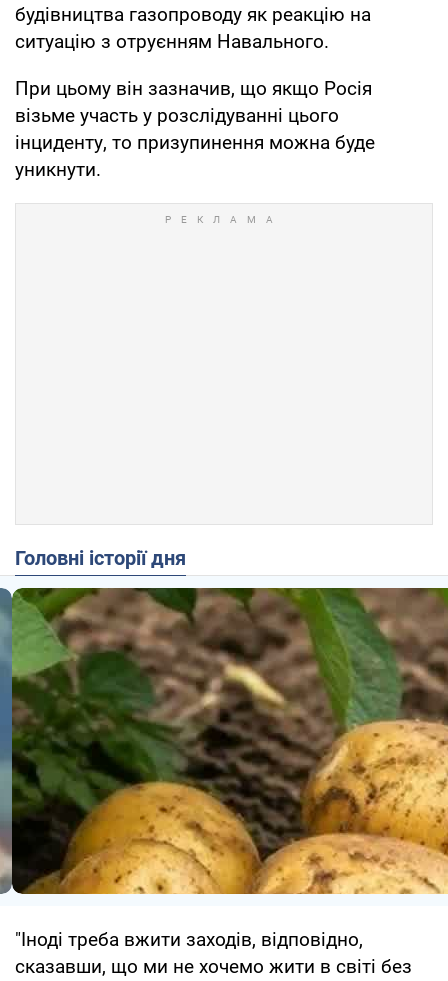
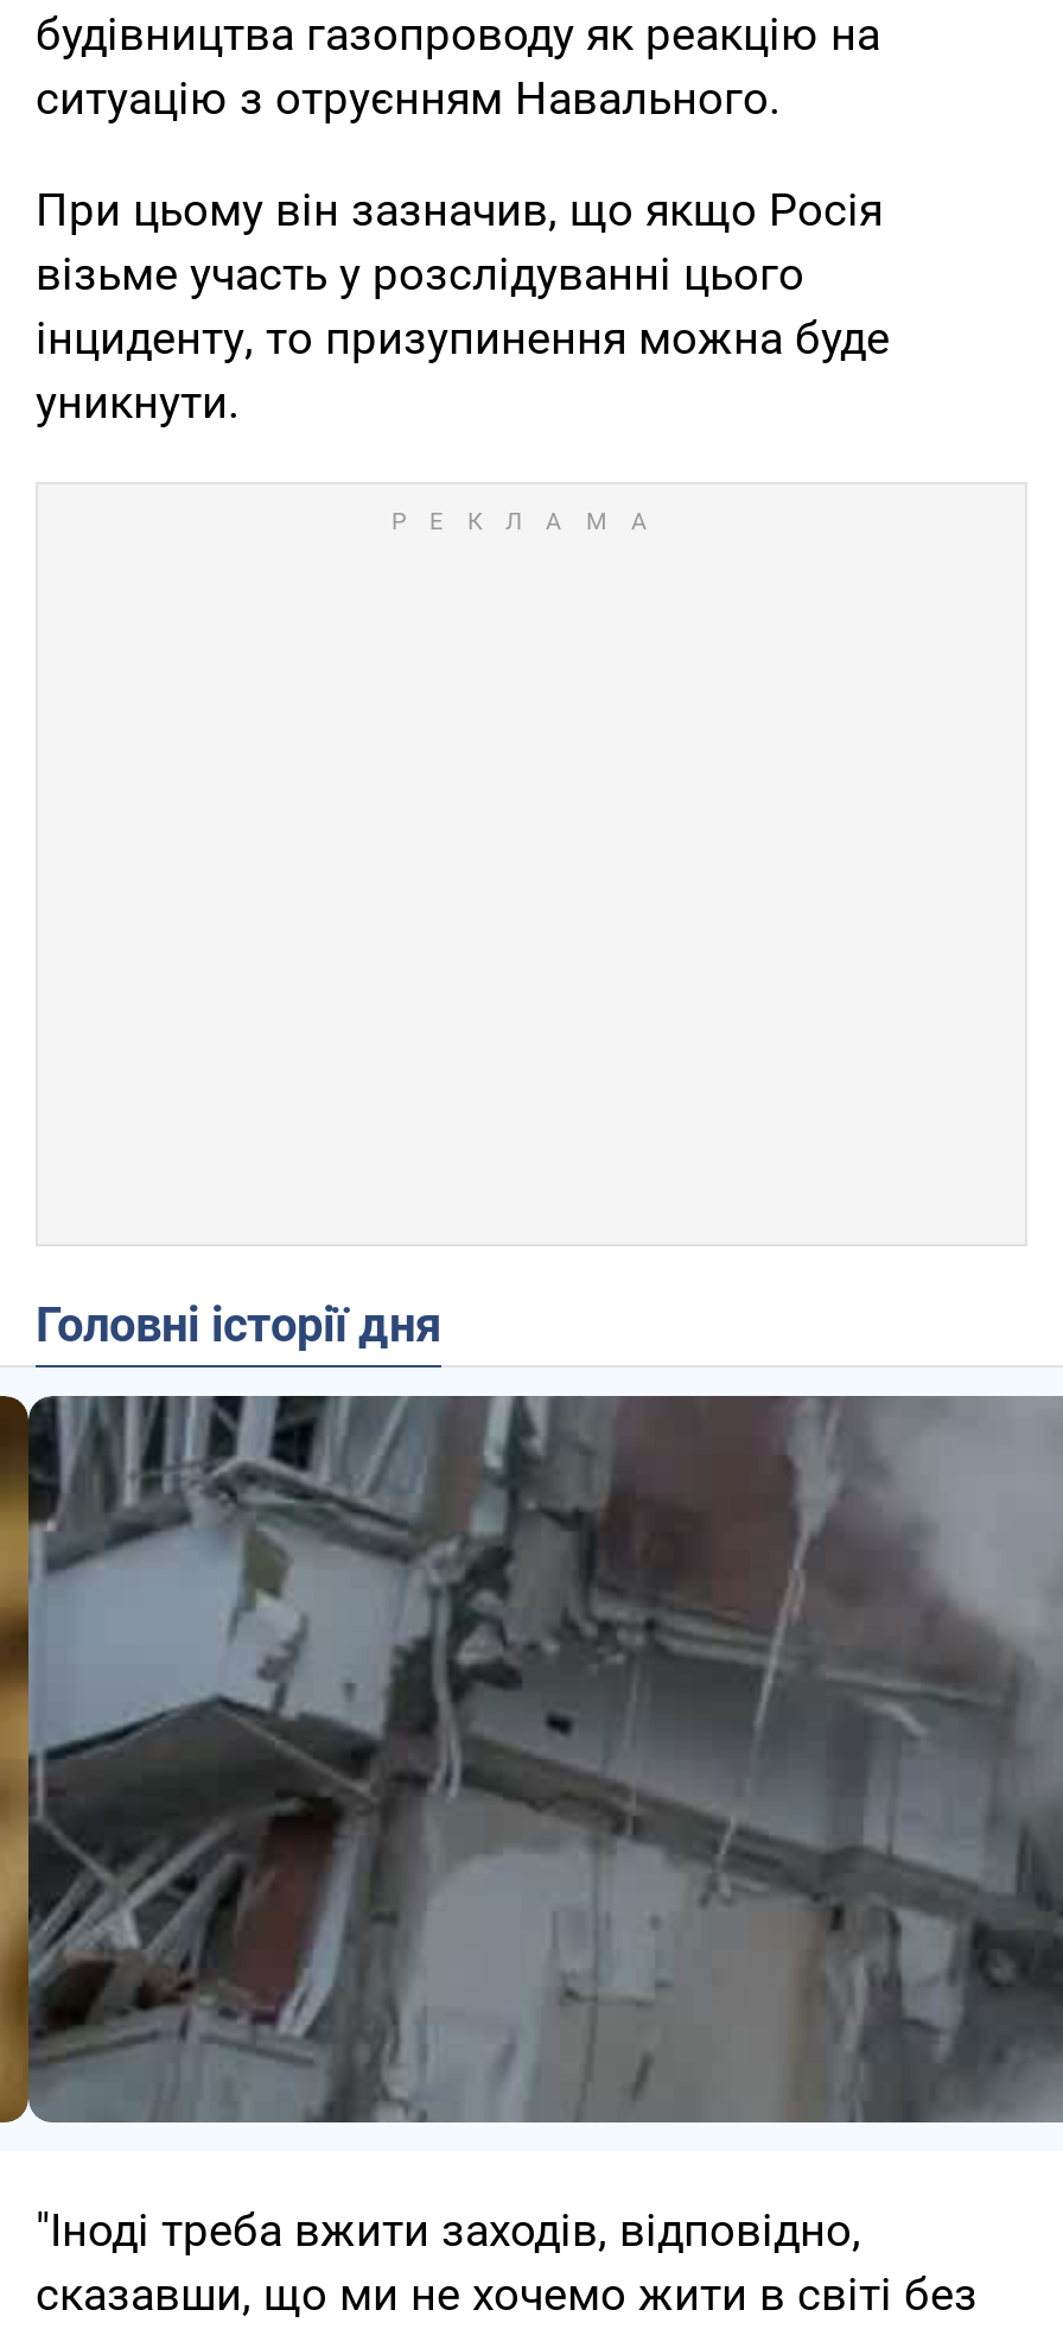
[3,587,445,895] [image] -> [7,1394,1056,2125] [image]

